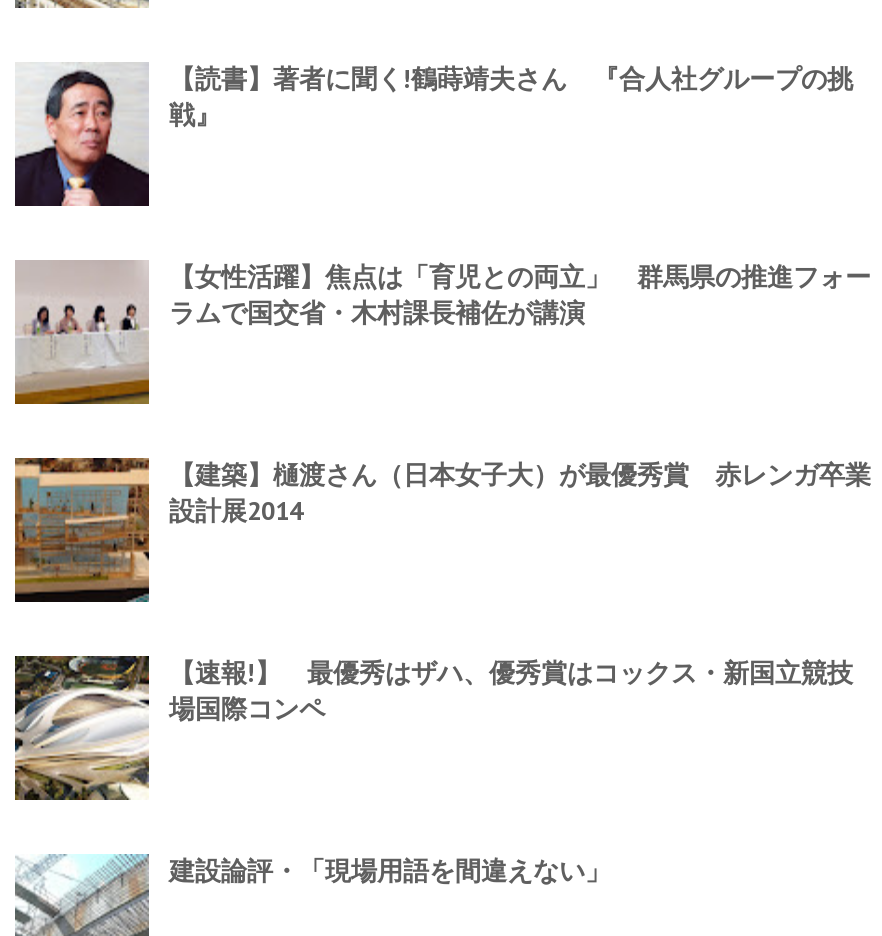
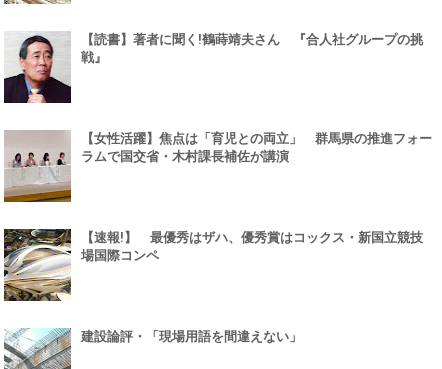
[15,457,871,604] [image] | 【建築】樋渡さん（日本女子大）が最優秀賞 赤レンガ卒業 | 設計展2014 -> none

